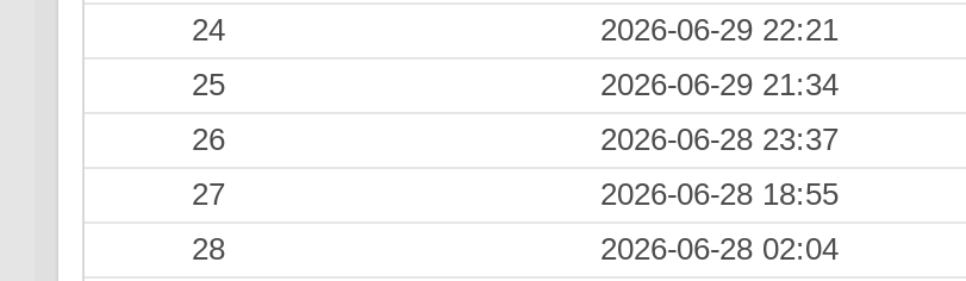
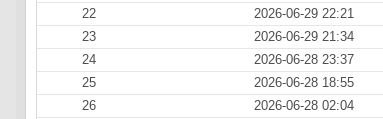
[192,12,225,48] 24 -> [82,6,96,21] 22
[192,67,225,102] 25 -> [82,29,96,44] 23
[192,121,225,157] 26 -> [82,52,96,67] 24
[192,176,225,212] 27 -> [82,75,96,90] 25
[192,231,225,267] 28 -> [82,98,96,113] 26

